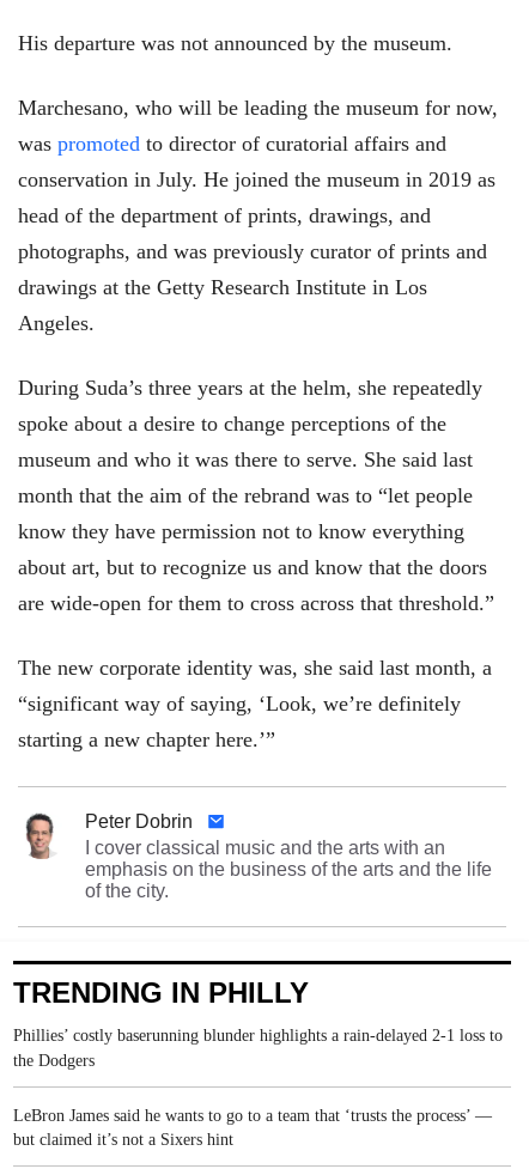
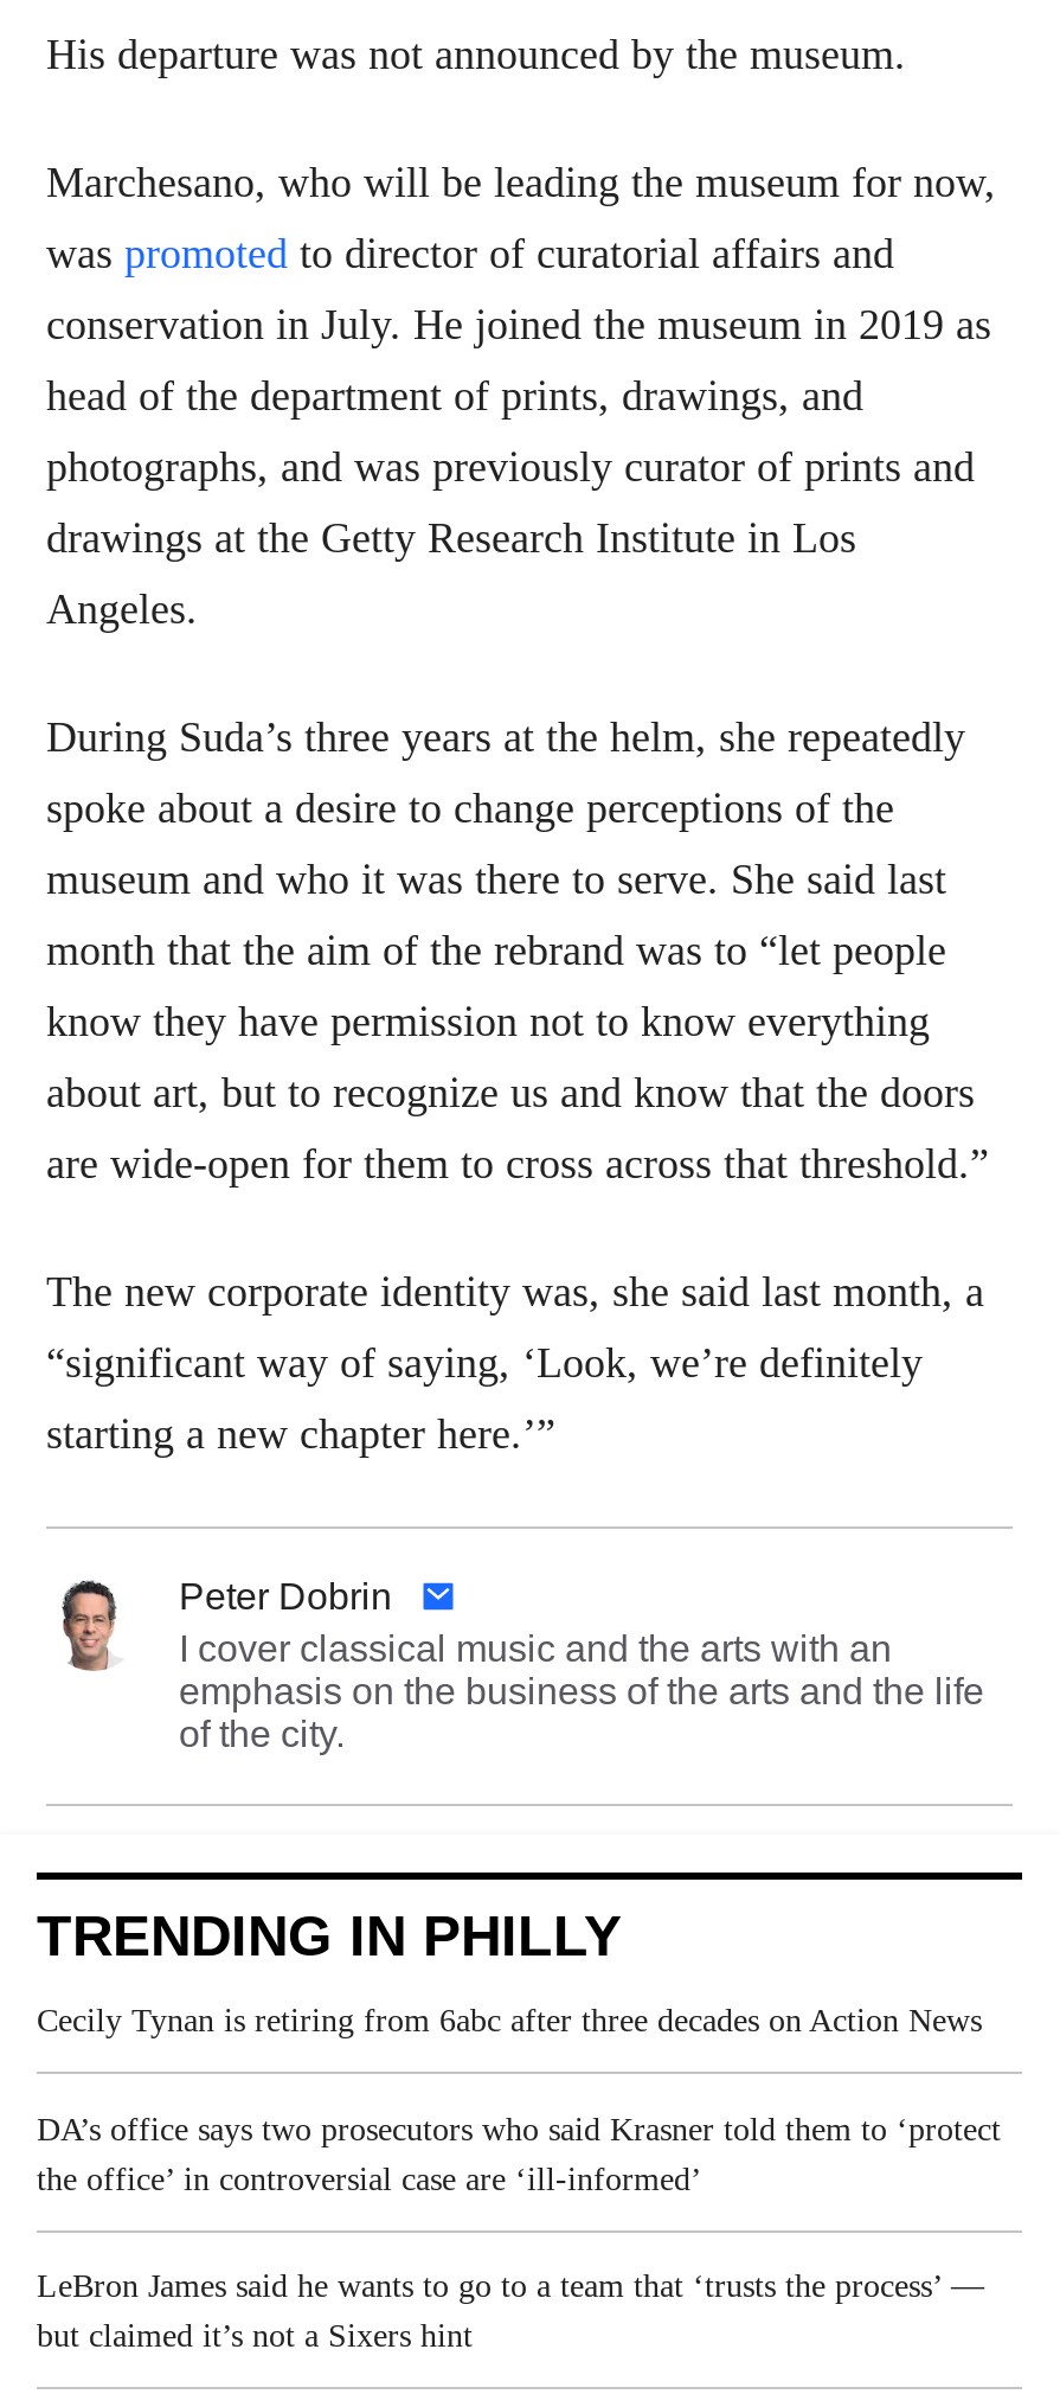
[13,1026,503,1069] Phillies’ costly baserunning blunder highlights a rain-delayed 2-1 loss to | the Dodgers -> [37,2002,1001,2196] Cecily Tynan is retiring from 6abc after three decades on Action News | DA’s office says two prosecutors who said Krasner told them to ‘protect | the office’ in controversial case are ‘ill-informed’

